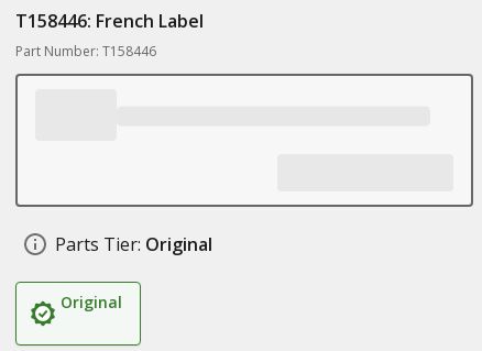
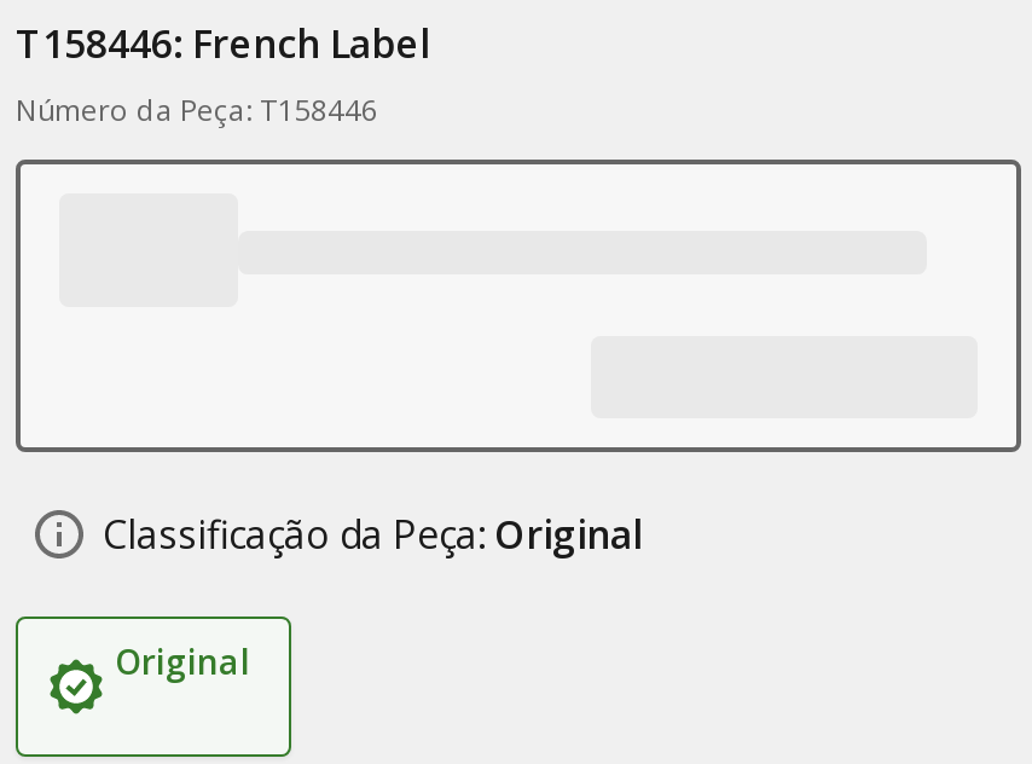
[15,42,156,61] Part Number: T158446 -> [16,89,378,131] Número da Peça: T158446
[55,232,212,256] Parts Tier: Original -> [103,508,642,561] Classificação da Peça: Original

